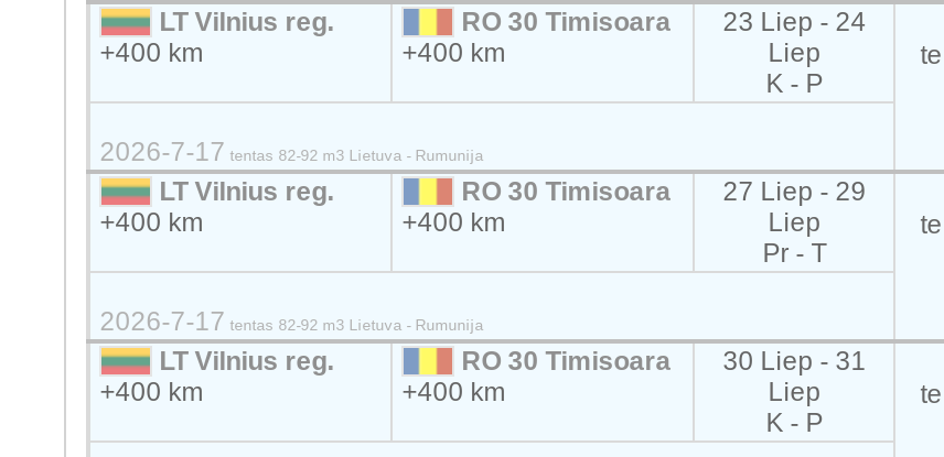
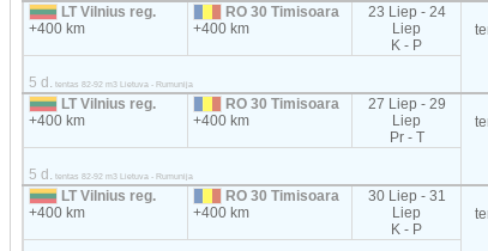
[100,137,484,167] 2026-7-17 tentas 82-92 m3 Lietuva - Rumunija -> [29,74,193,91] 5 d. tentas 82-92 m3 Lietuva - Rumunija
[100,306,484,337] 2026-7-17 tentas 82-92 m3 Lietuva - Rumunija -> [29,166,193,183] 5 d. tentas 82-92 m3 Lietuva - Rumunija

